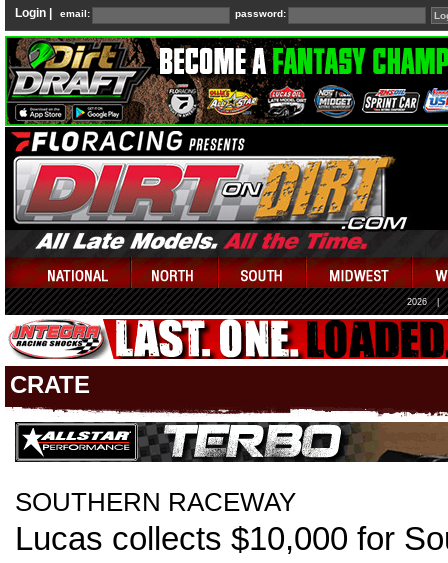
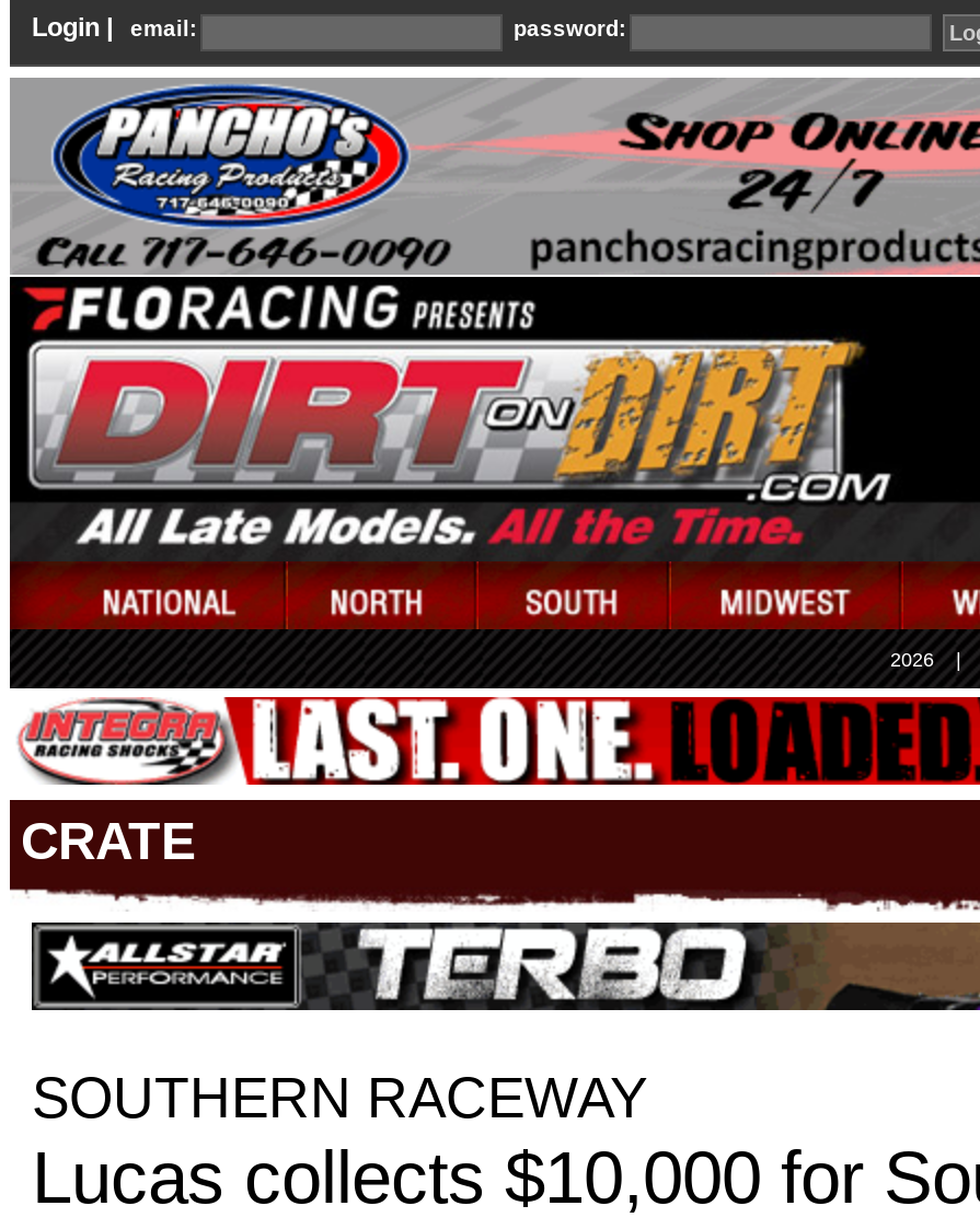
[4,35,445,127] [image] -> [10,78,973,277] [image]

